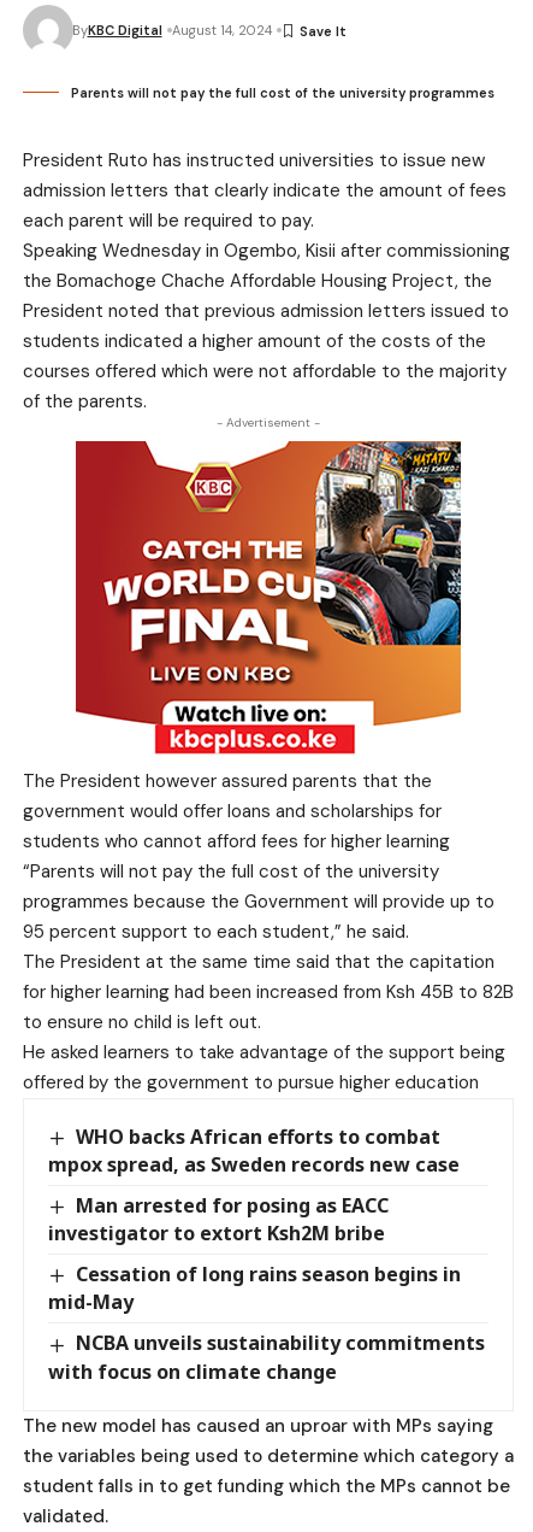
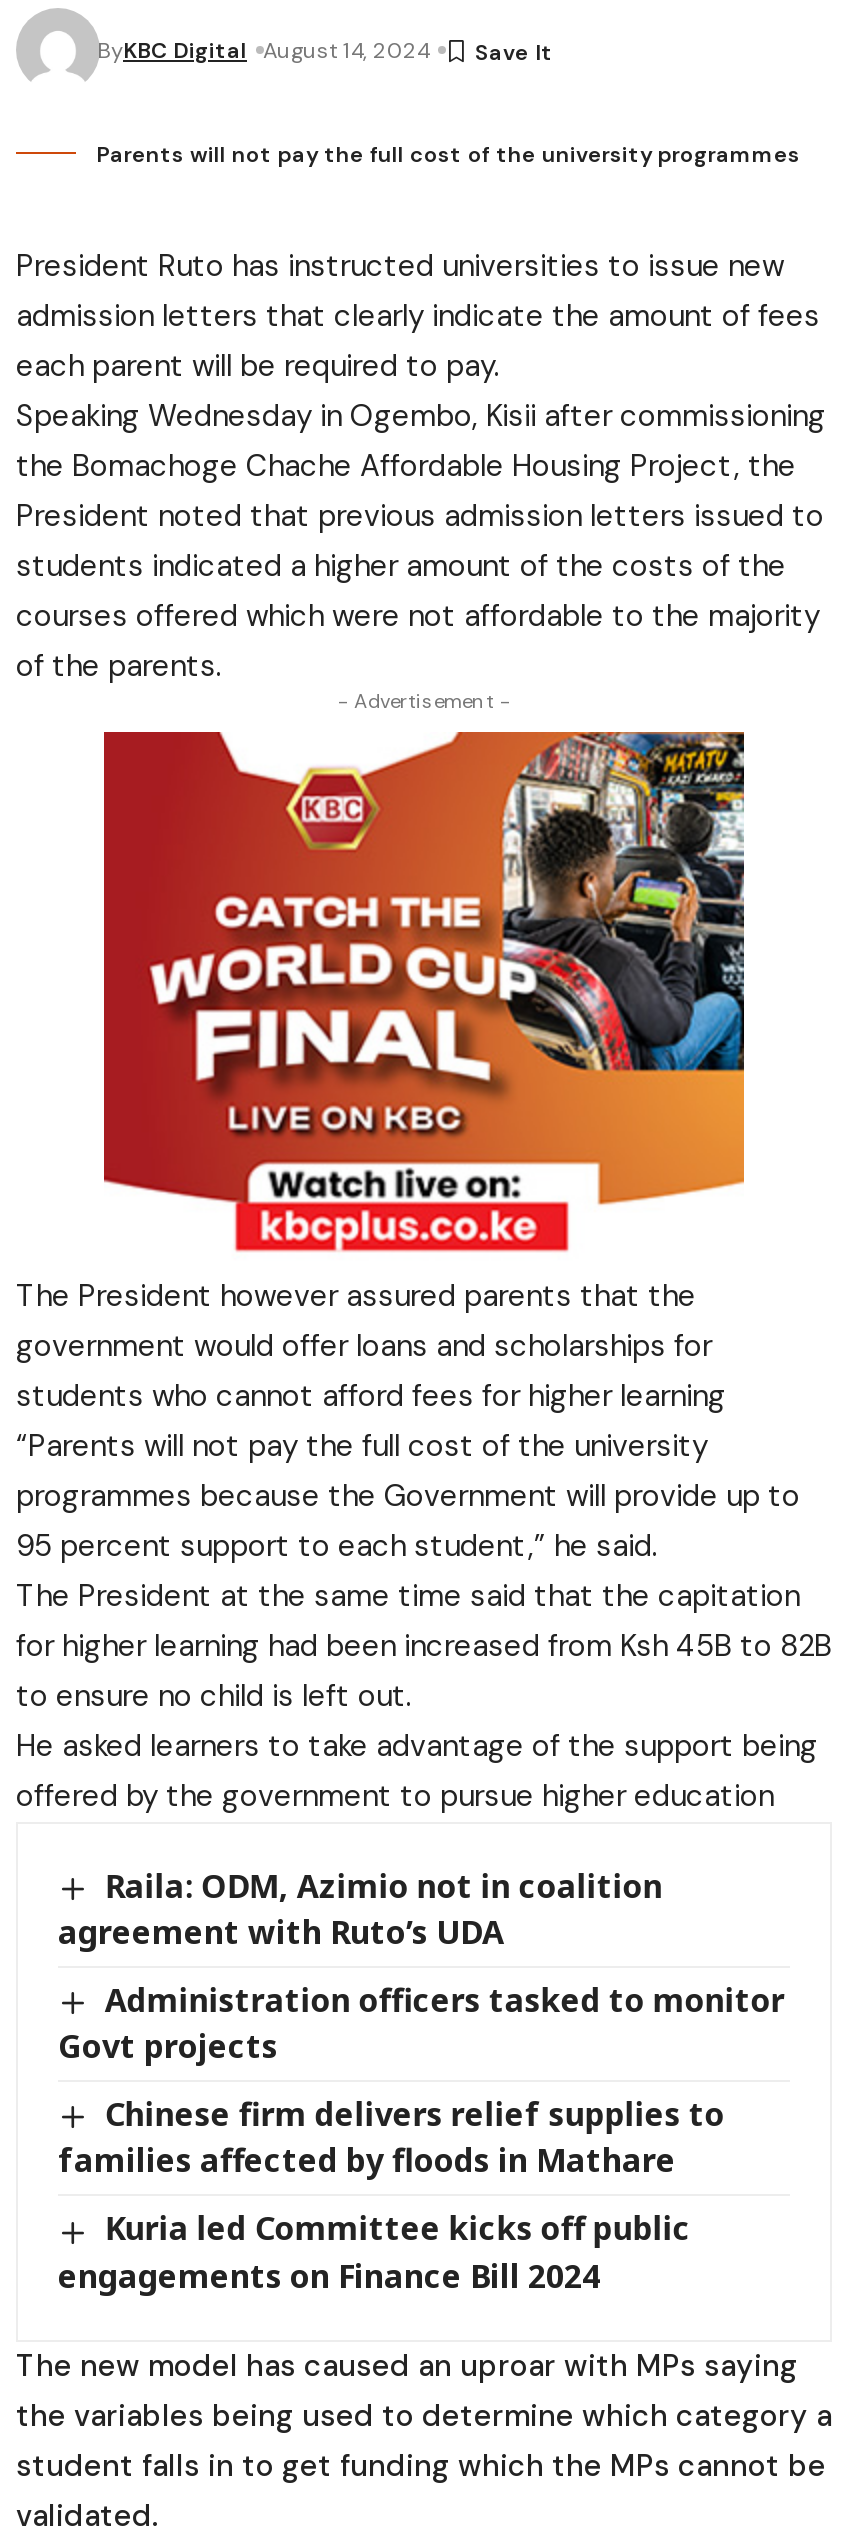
[48,1123,460,1178] WHO backs African efforts to combat | mpox spread, as Sweden records new case -> [58,1864,663,1954] Raila: ODM, Azimio not in coalition | agreement with Ruto’s UDA
[48,1192,389,1247] Man arrested for posing as EACC | investigator to extort Ksh2M bribe -> [58,1978,785,2068] Administration officers tasked to monitor | Govt projects
[48,1261,461,1316] Cessation of long rains season begins in | mid-May -> [58,2092,725,2183] Chinese firm delivers relief supplies to | families affected by floods in Mathare
[48,1330,485,1384] NCBA unveils sustainability commitments | with focus on climate change -> [58,2207,691,2297] Kuria led Committee kicks off public | engagements on Finance Bill 2024

